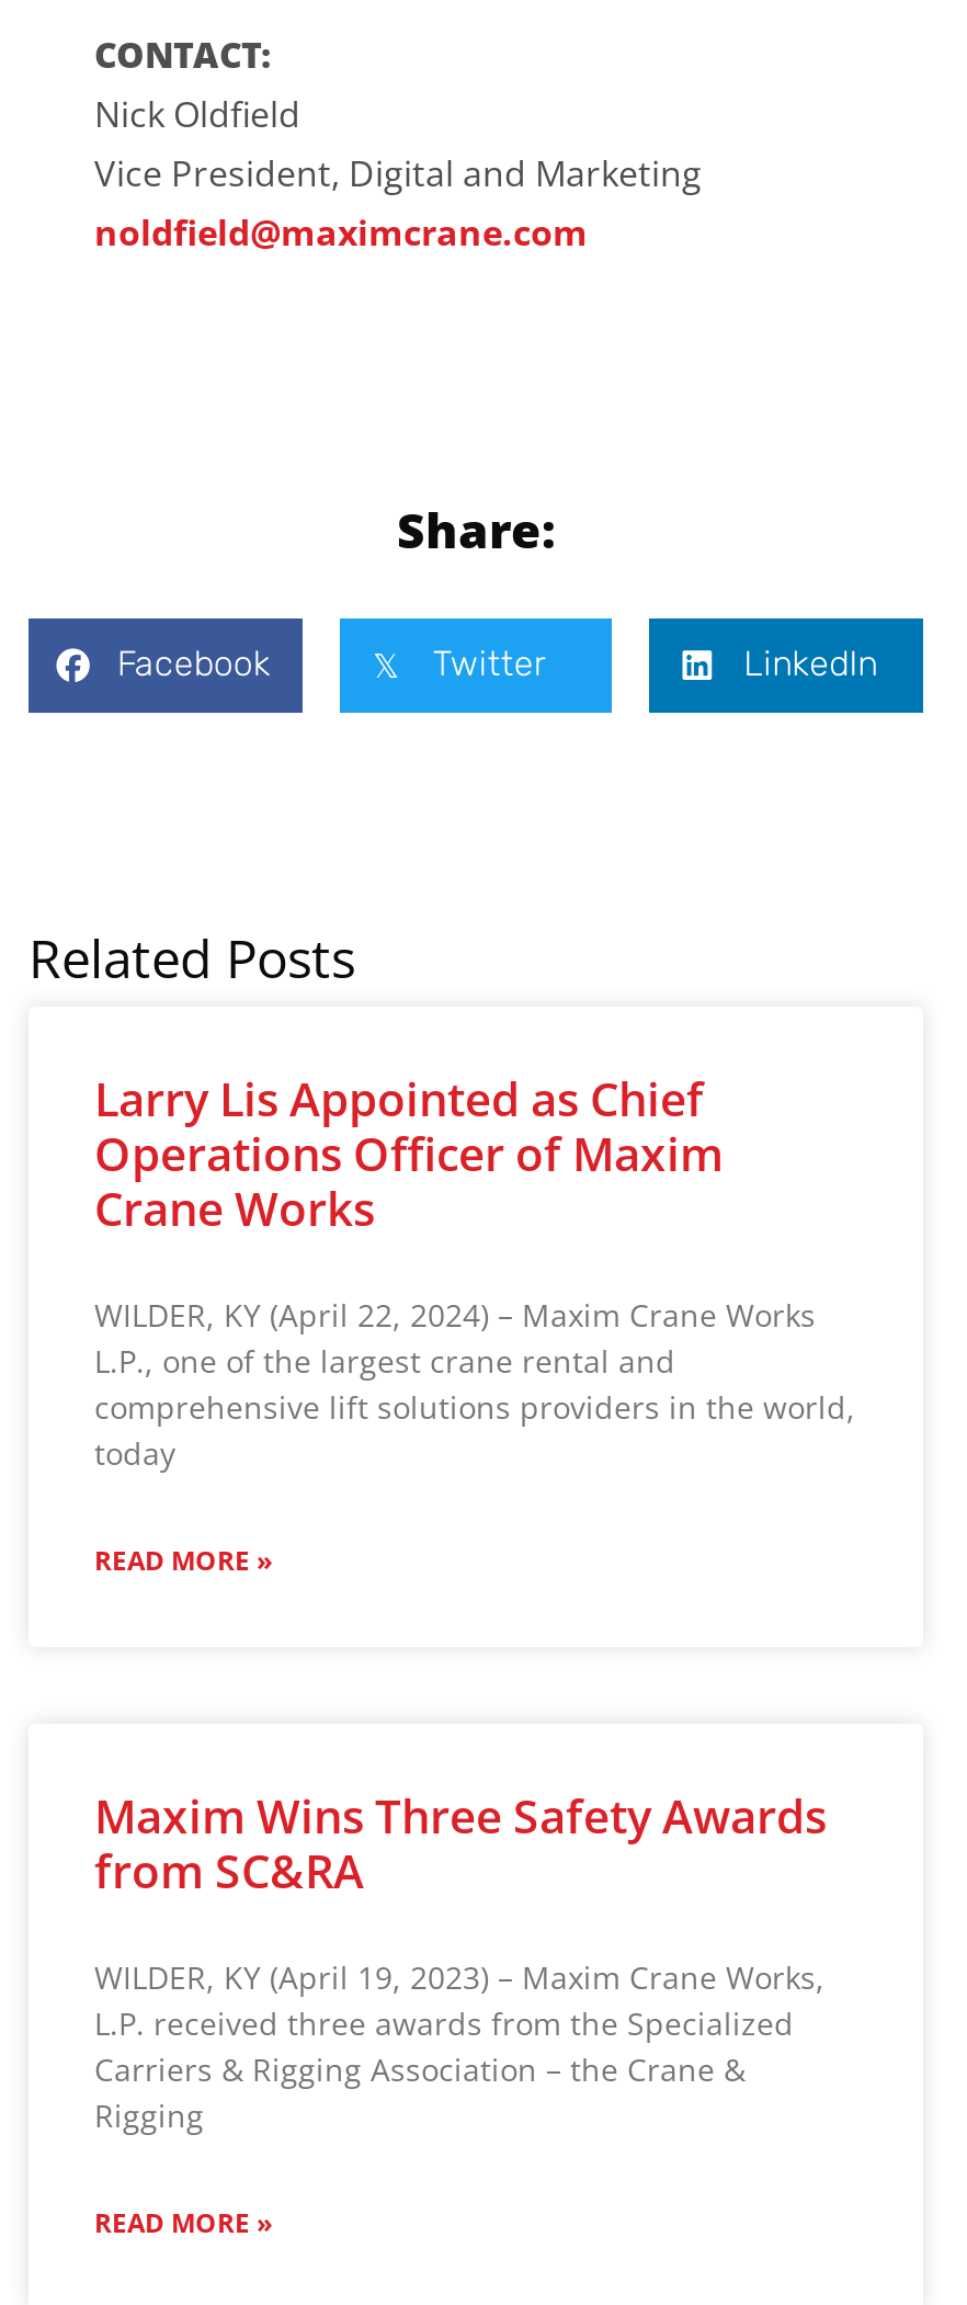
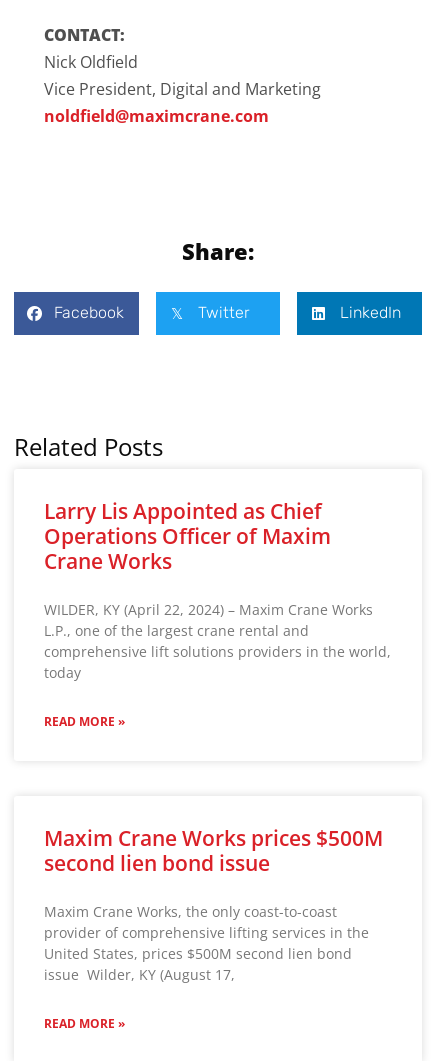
[94,1785,827,1901] Maxim Wins Three Safety Awards | from SC&RA -> [44,824,383,877] Maxim Crane Works prices $500M | second lien bond issue
[94,1956,824,2136] WILDER, KY (April 19, 2023) – Maxim Crane Works, | L.P. received three awards from the Specialized | Carriers & Rigging Association – the Crane & | Rigging -> [44,902,369,984] Maxim Crane Works, the only coast-to-coast | provider of comprehensive lifting services in the | United States, prices $500M second lien bond | issue Wilder, KY (August 17,

